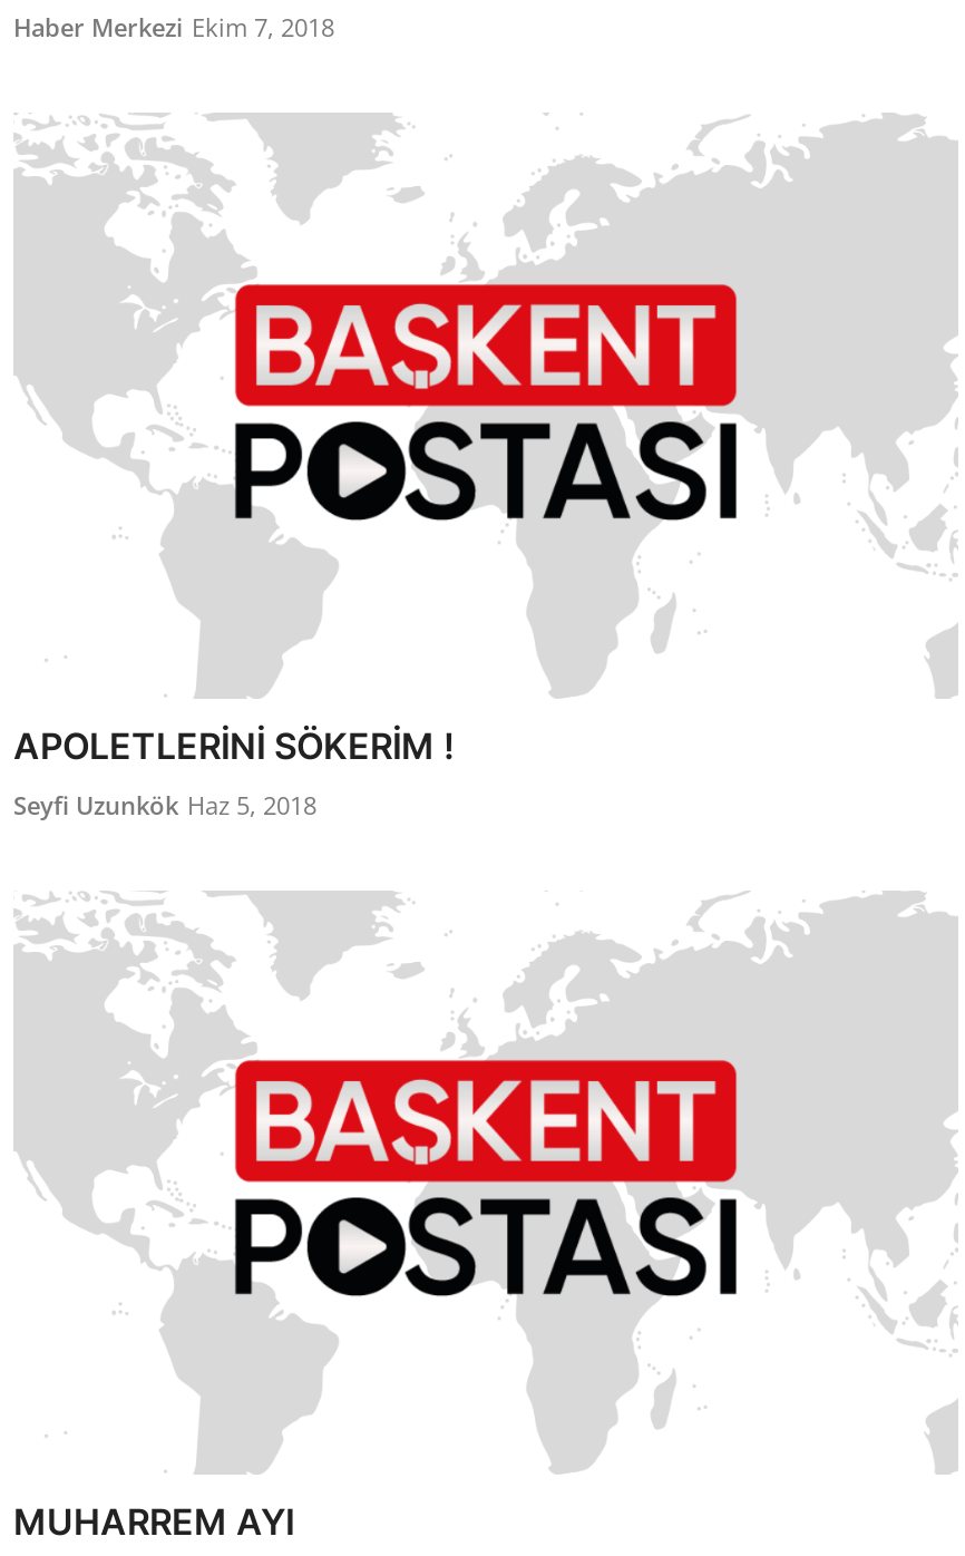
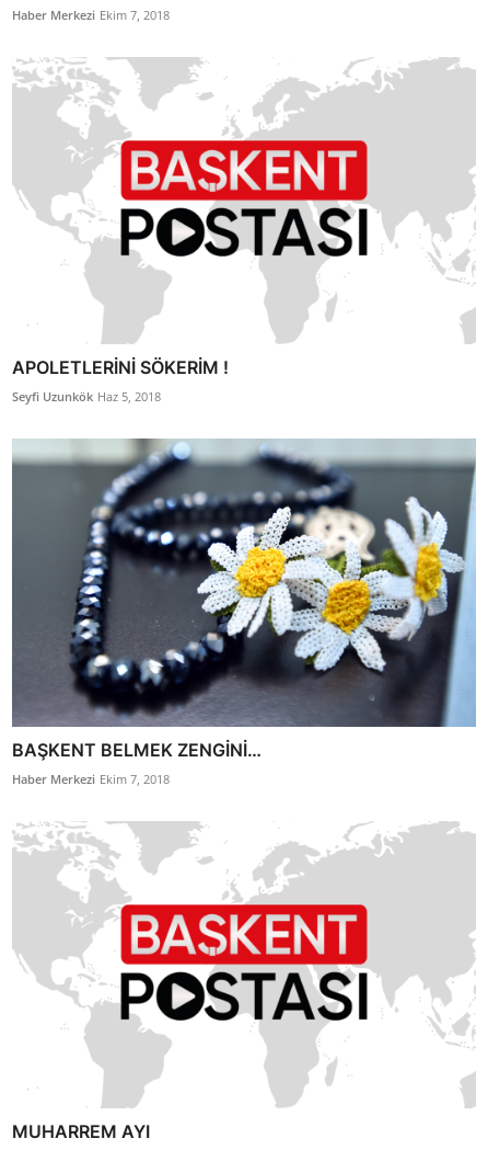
none -> [11,439,477,787] [image] | BAŞKENT BELMEK ZENGİNİ… | Haber Merkezi Ekim 7, 2018

